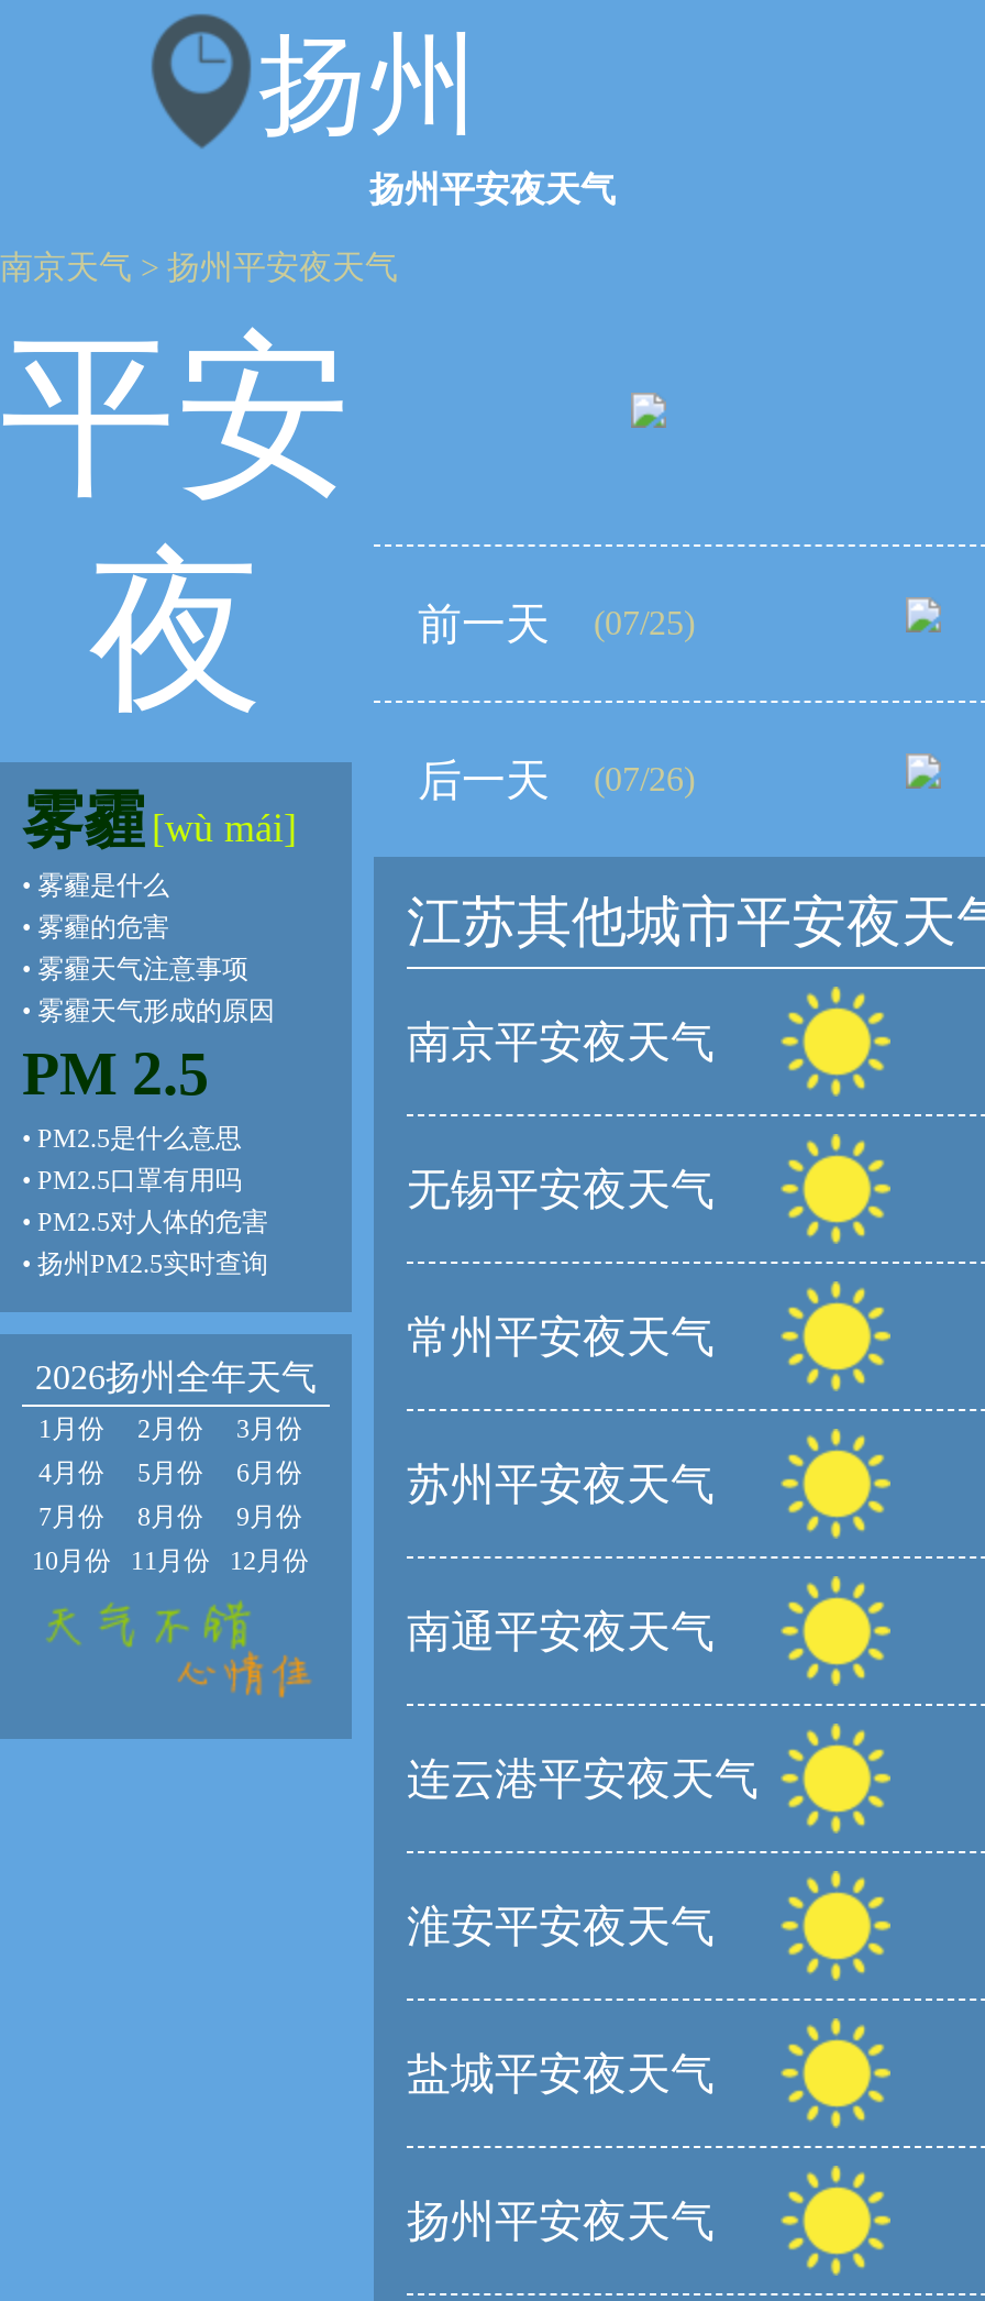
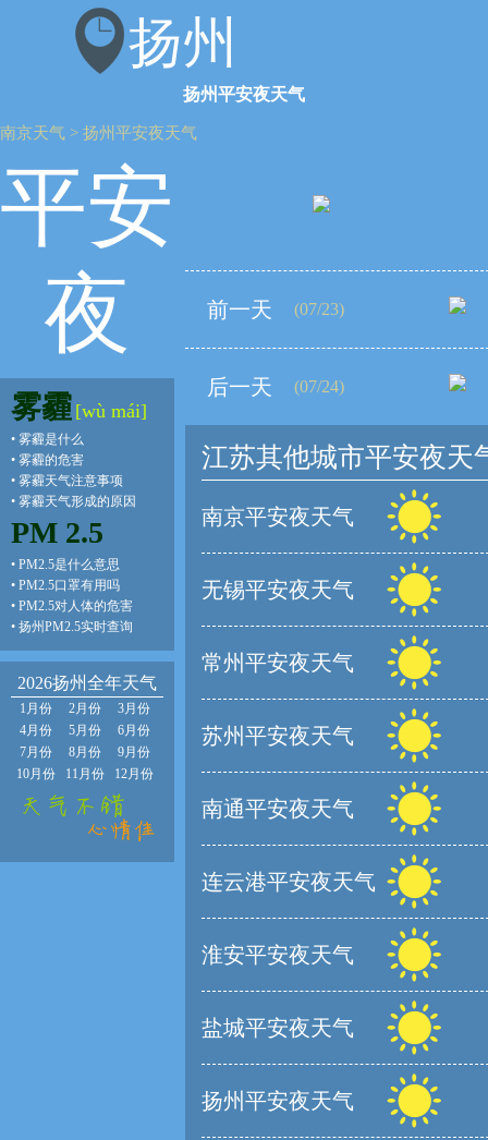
[418,599,695,648] 前一天 (07/25) -> [207,298,344,322] 前一天 (07/23)
[418,756,695,804] 后一天 (07/26) -> [207,375,344,399] 后一天 (07/24)

